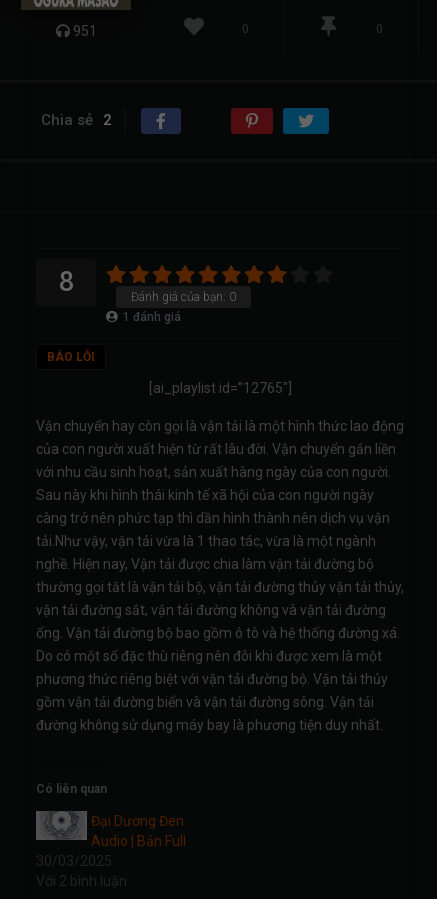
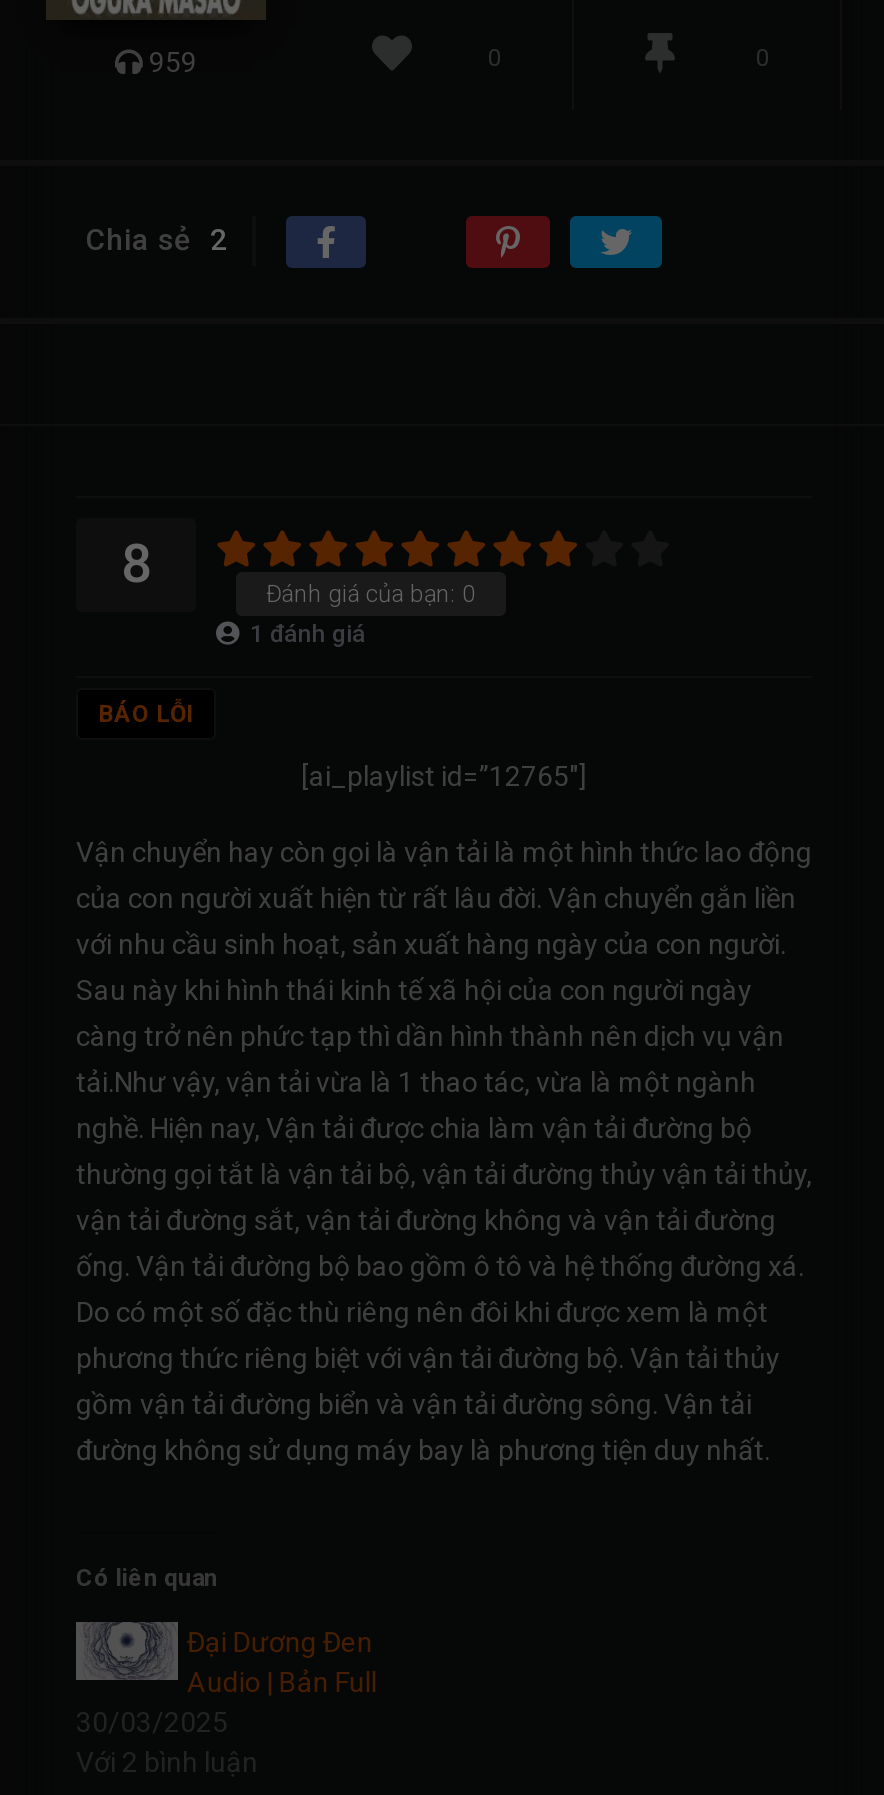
[72,23,96,39] 951 -> [149,46,197,78] 959

